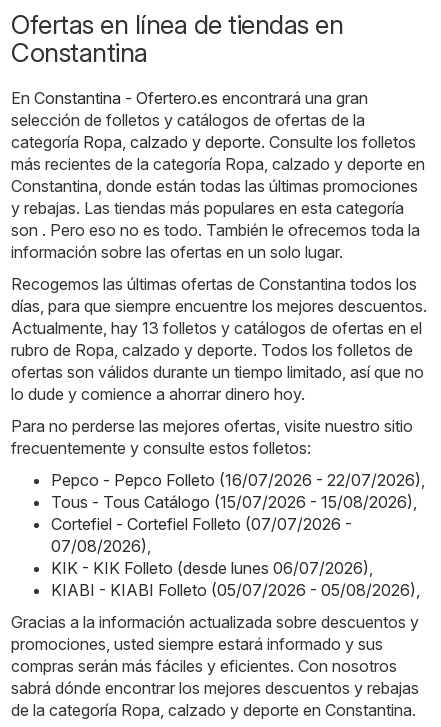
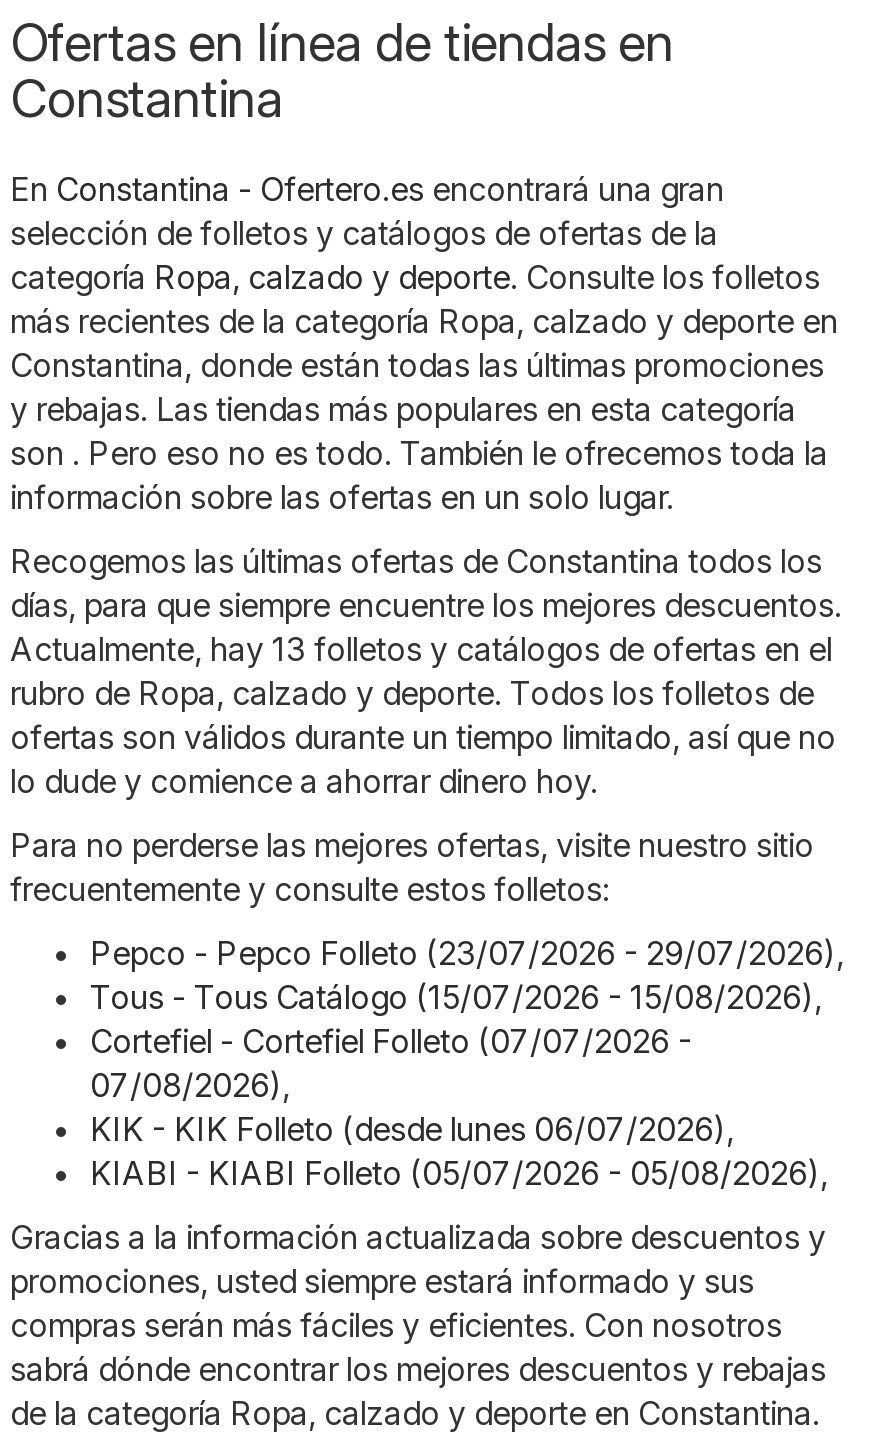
[51,470,425,490] Pepco - Pepco Folleto (16/07/2026 - 22/07/2026), -> [90,933,844,973] Pepco - Pepco Folleto (23/07/2026 - 29/07/2026),

